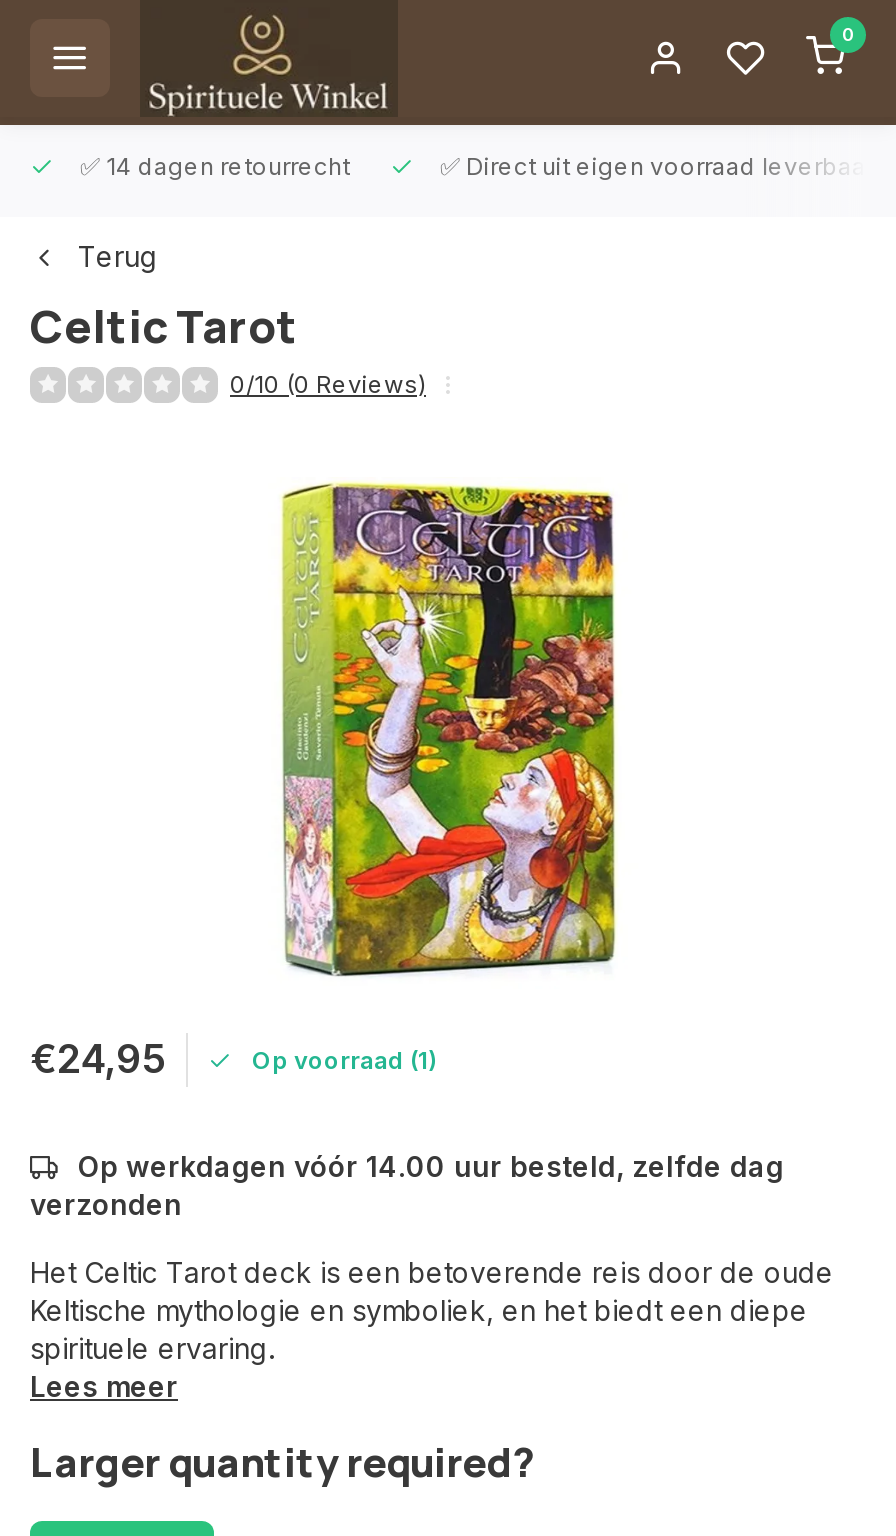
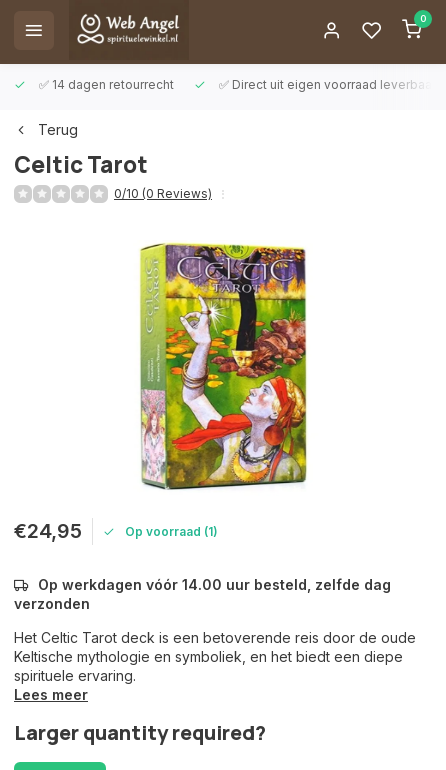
[148,15,388,117] [image] -> [74,13,192,59] [image]

